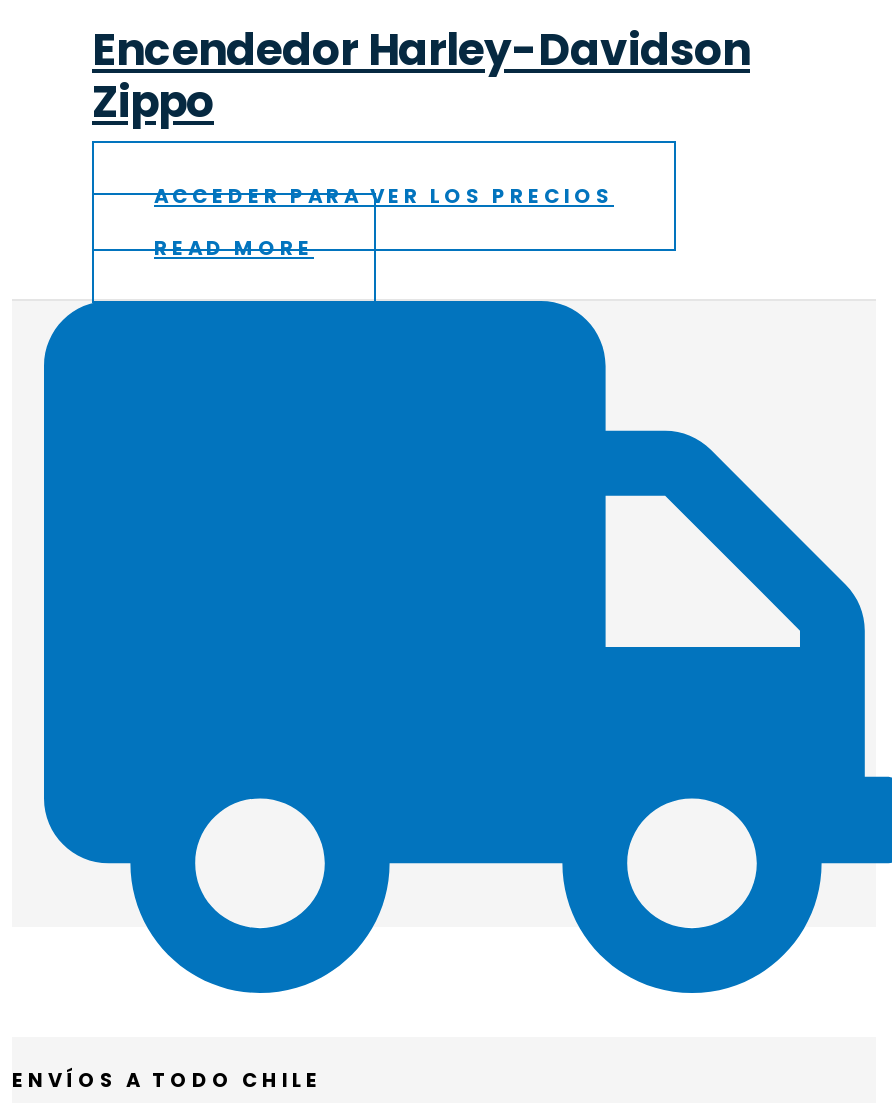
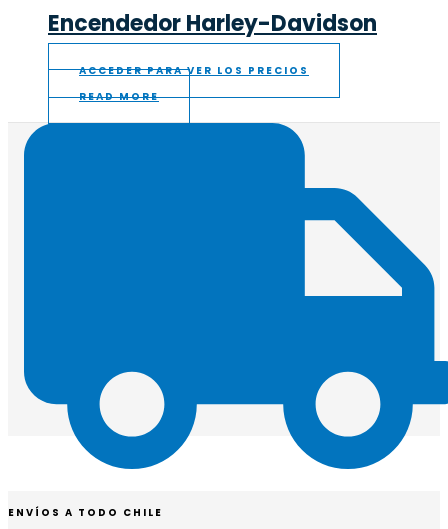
[92,72,214,134] Zippo -> none

